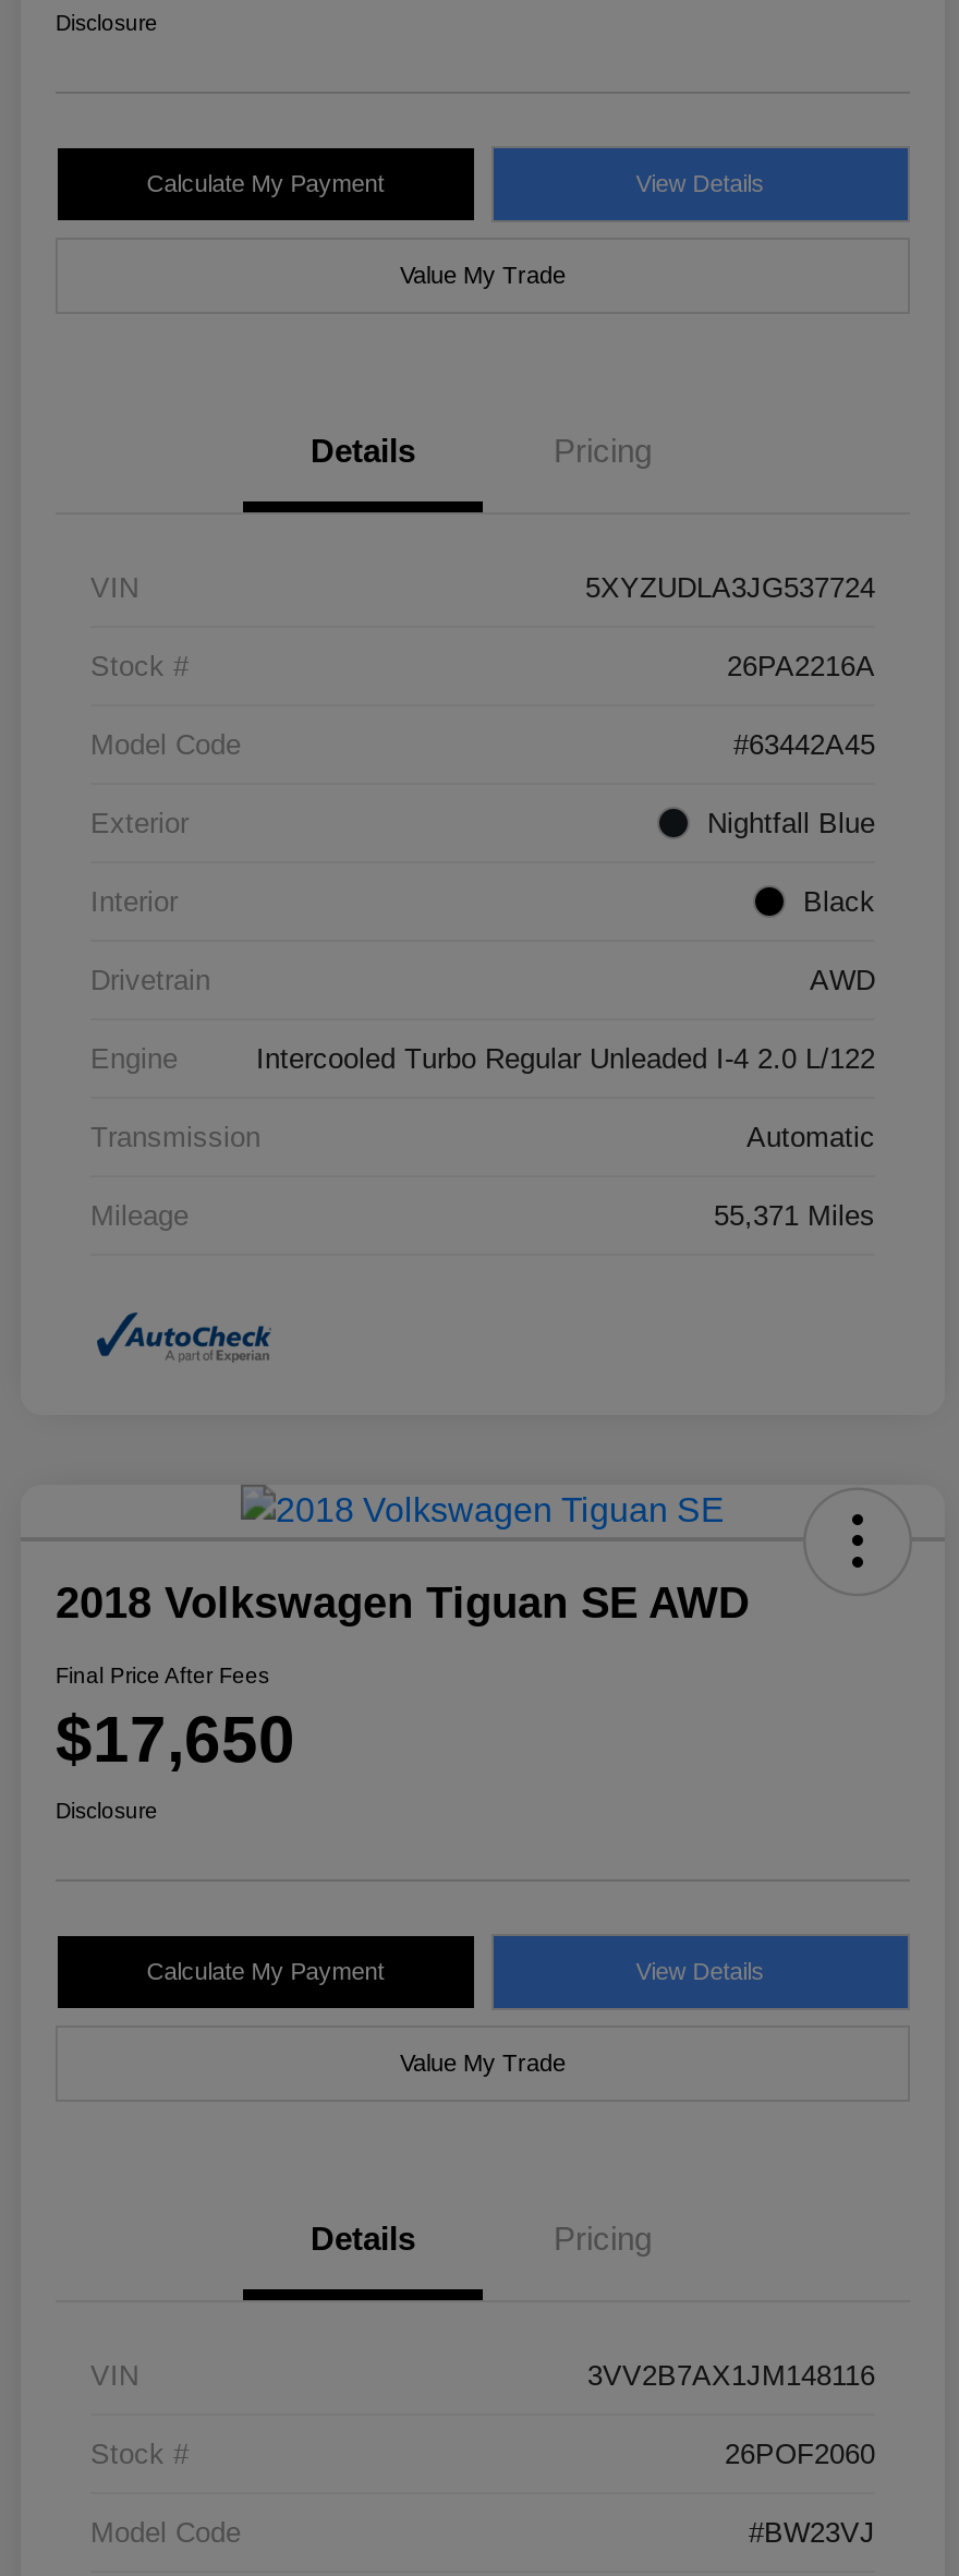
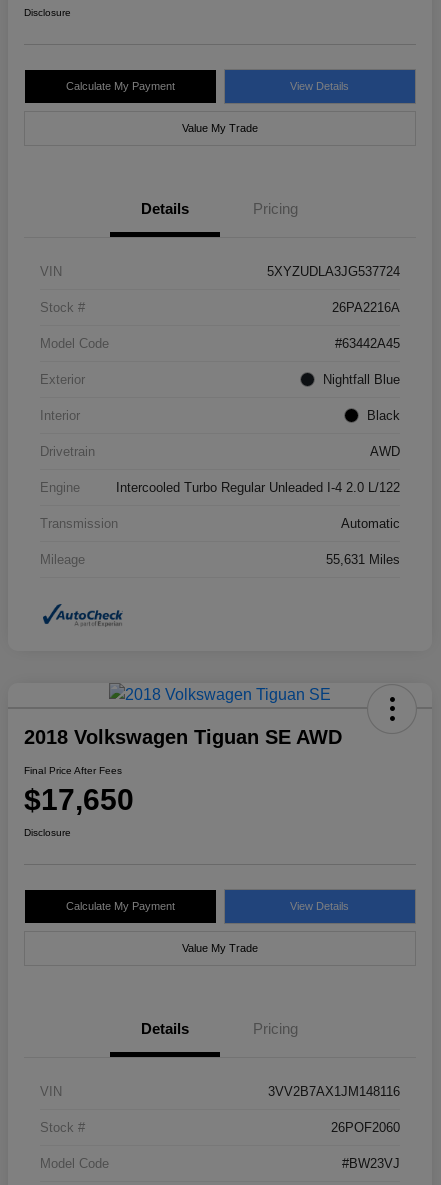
[714,1198,875,1231] 55,371 Miles -> [326,552,400,567] 55,631 Miles

